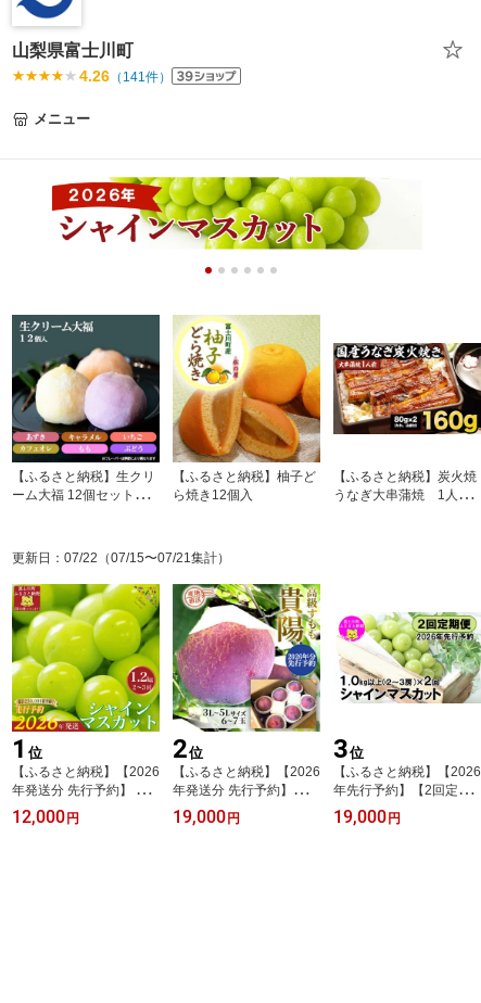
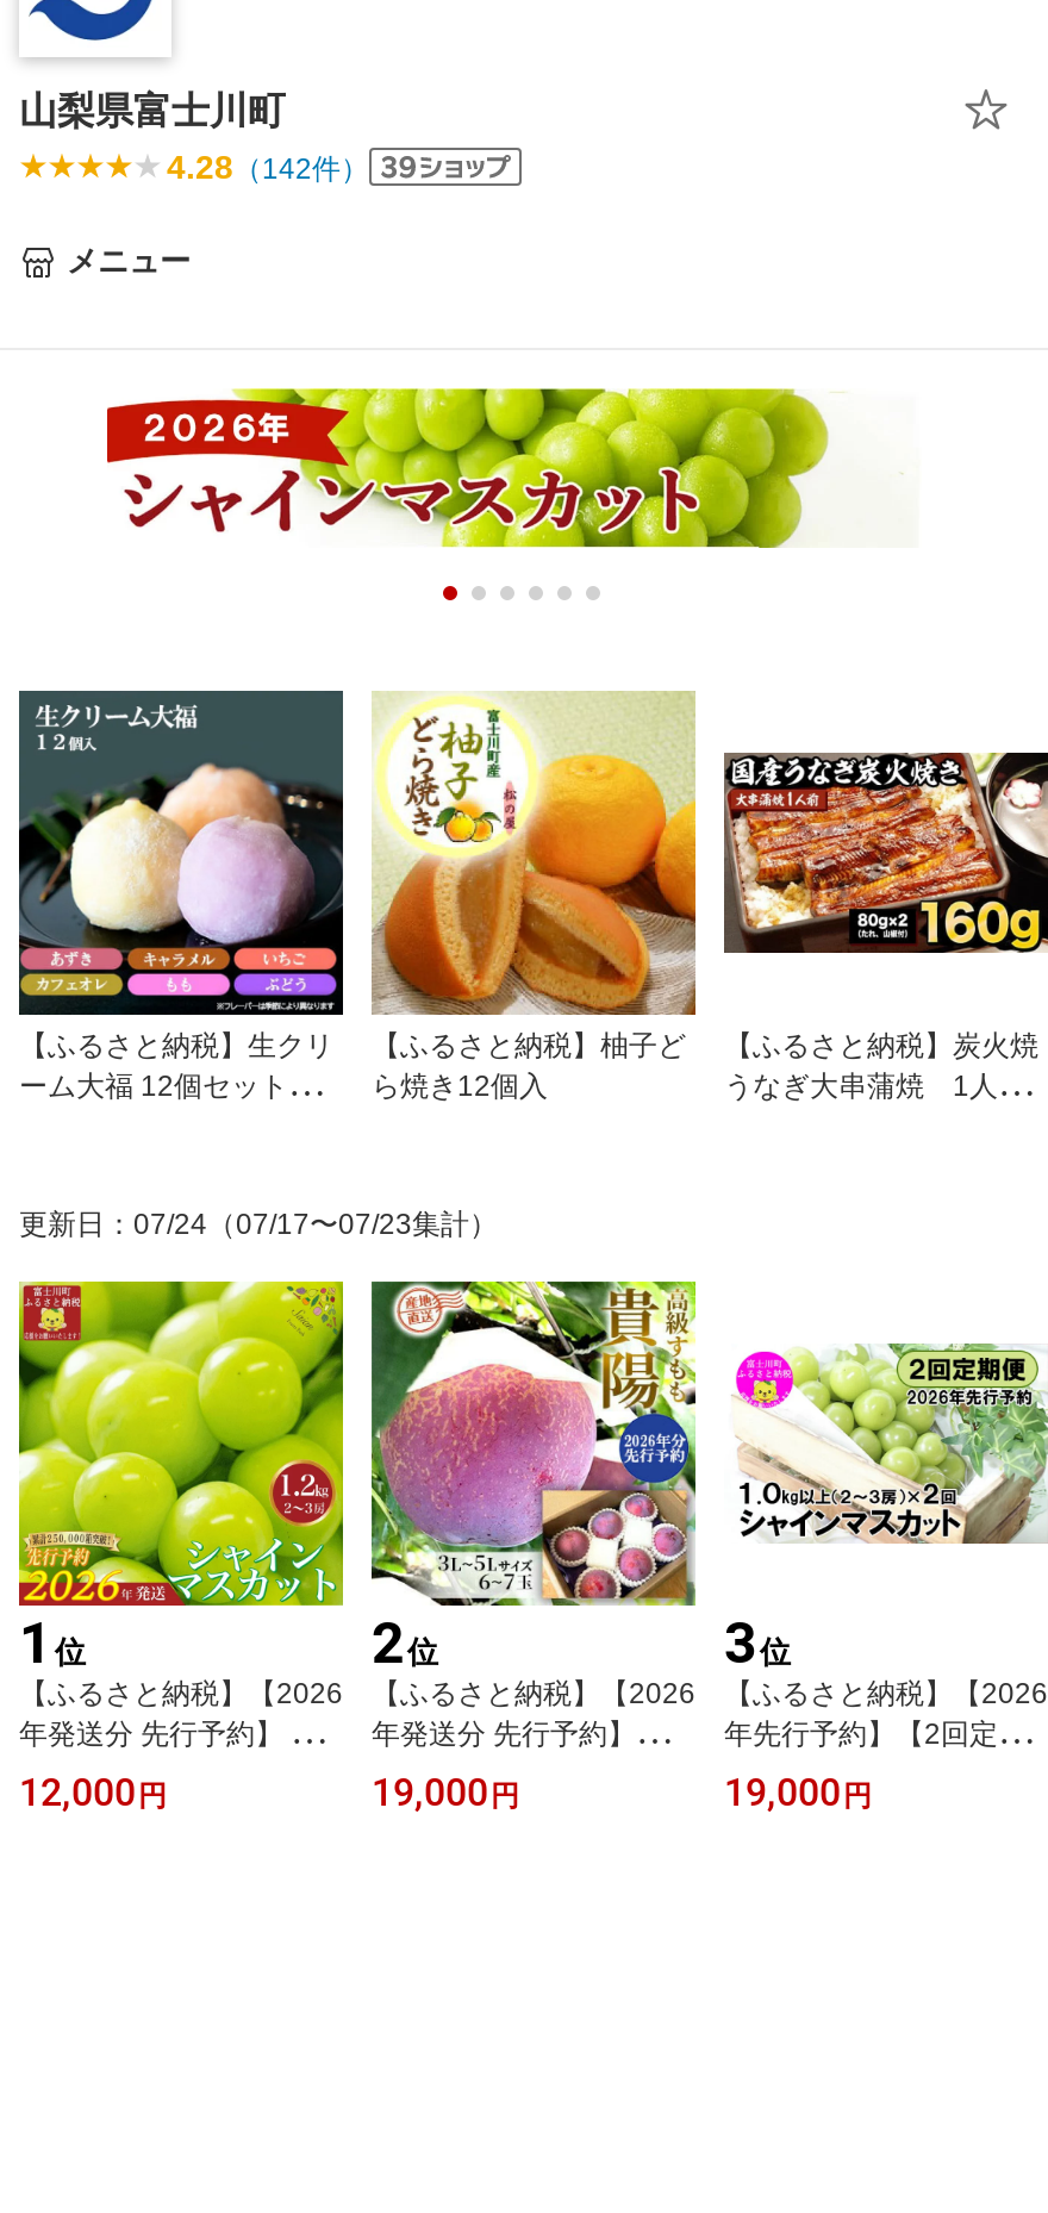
[79,67,172,85] 4.26（141件） -> [167,148,369,186] 4.28（142件）
[12,550,230,566] 更新日：07/22（07/15〜07/21集計） -> [19,1208,498,1241] 更新日：07/24（07/17〜07/23集計）

